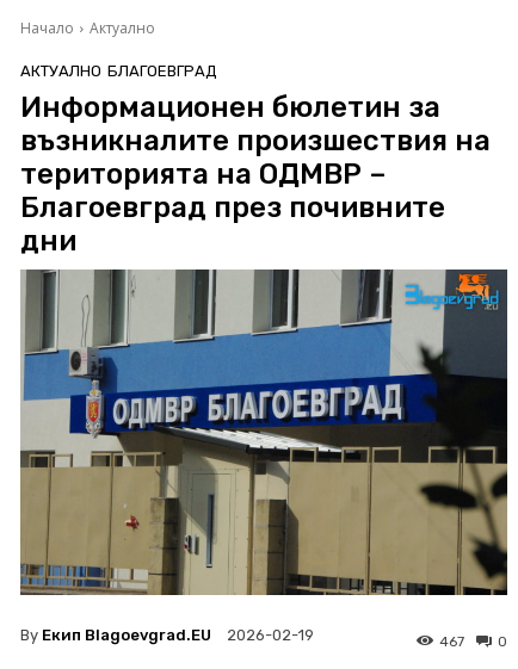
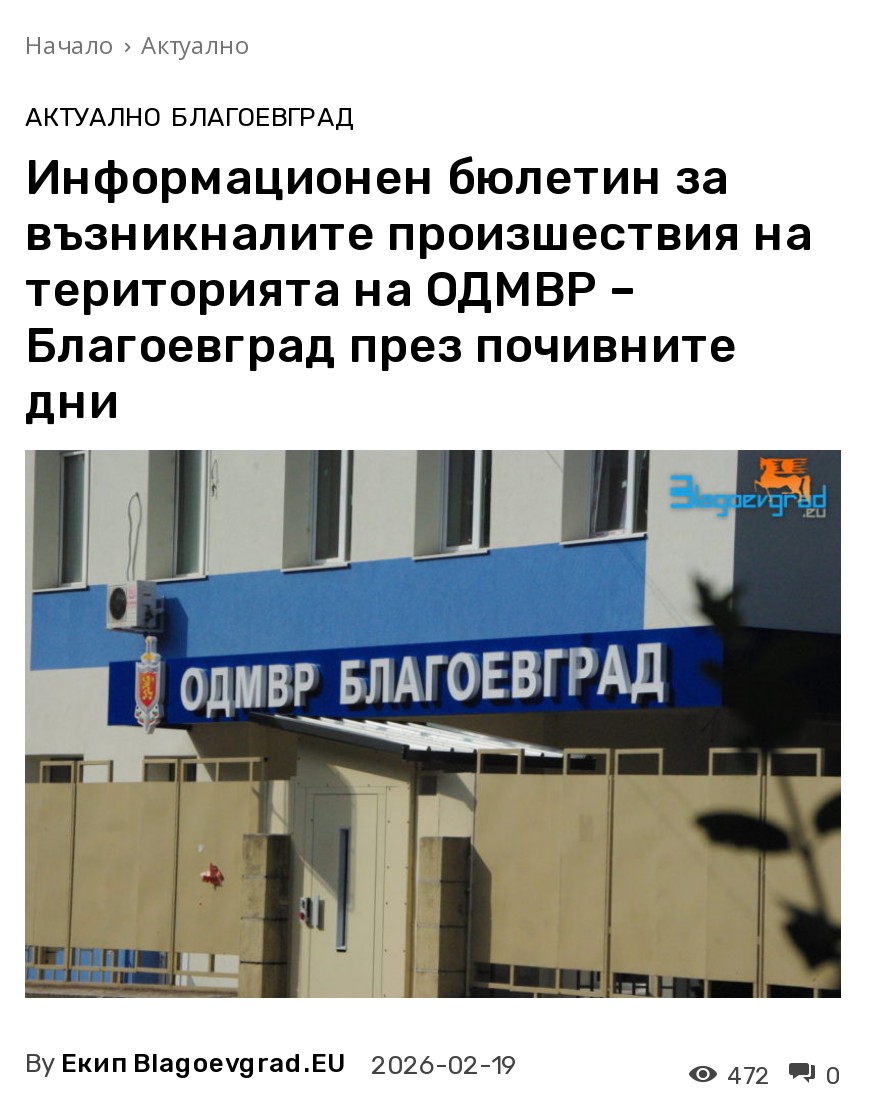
[439,633,507,650] 467 0 -> [727,1061,841,1089] 472 0

